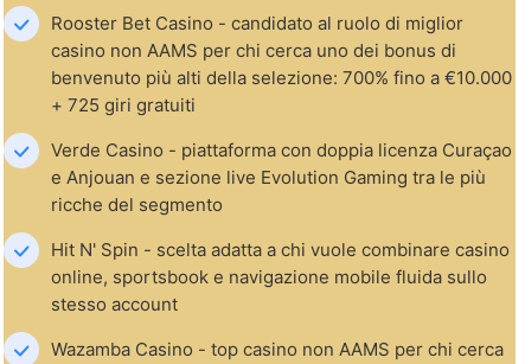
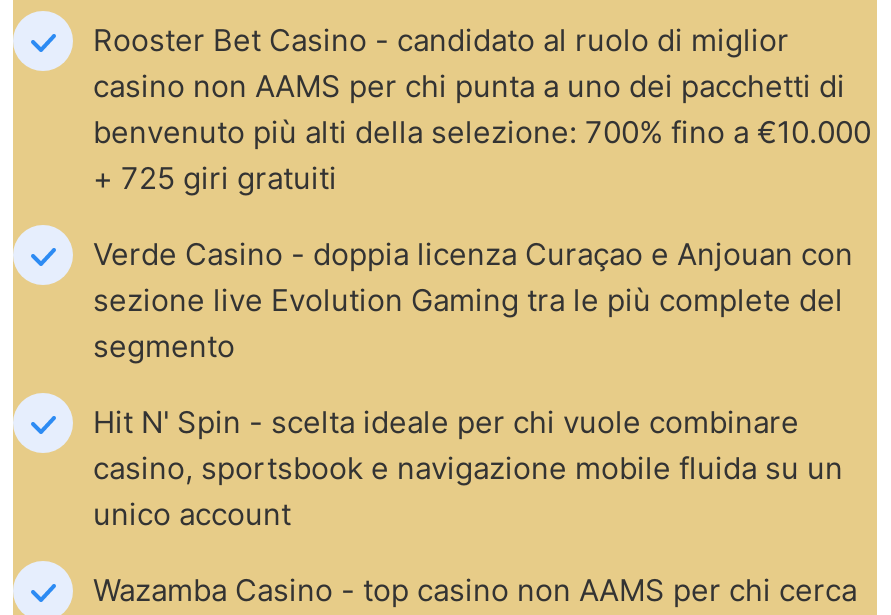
[51,39,456,62] casino non AAMS per chi cerca uno dei bonus di -> [93,67,845,105] casino non AAMS per chi punta a uno dei pacchetti di
[51,139,512,216] Verde Casino - piattaforma con doppia licenza Curaçao | e Anjouan e sezione live Evolution Gaming tra le più | ricche del segmento -> [93,235,853,365] Verde Casino - doppia licenza Curaçao e Anjouan con | sezione live Evolution Gaming tra le più complete del | segmento
[51,238,510,315] Hit N' Spin - scelta adatta a chi vuole combinare casino | online, sportsbook e navigazione mobile fluida sullo | stesso account -> [93,403,843,533] Hit N' Spin - scelta ideale per chi vuole combinare | casino, sportsbook e navigazione mobile fluida su un | unico account

